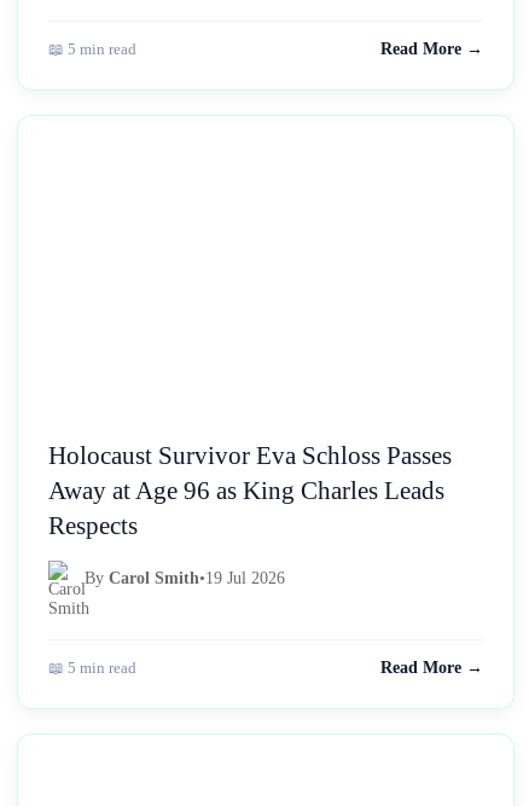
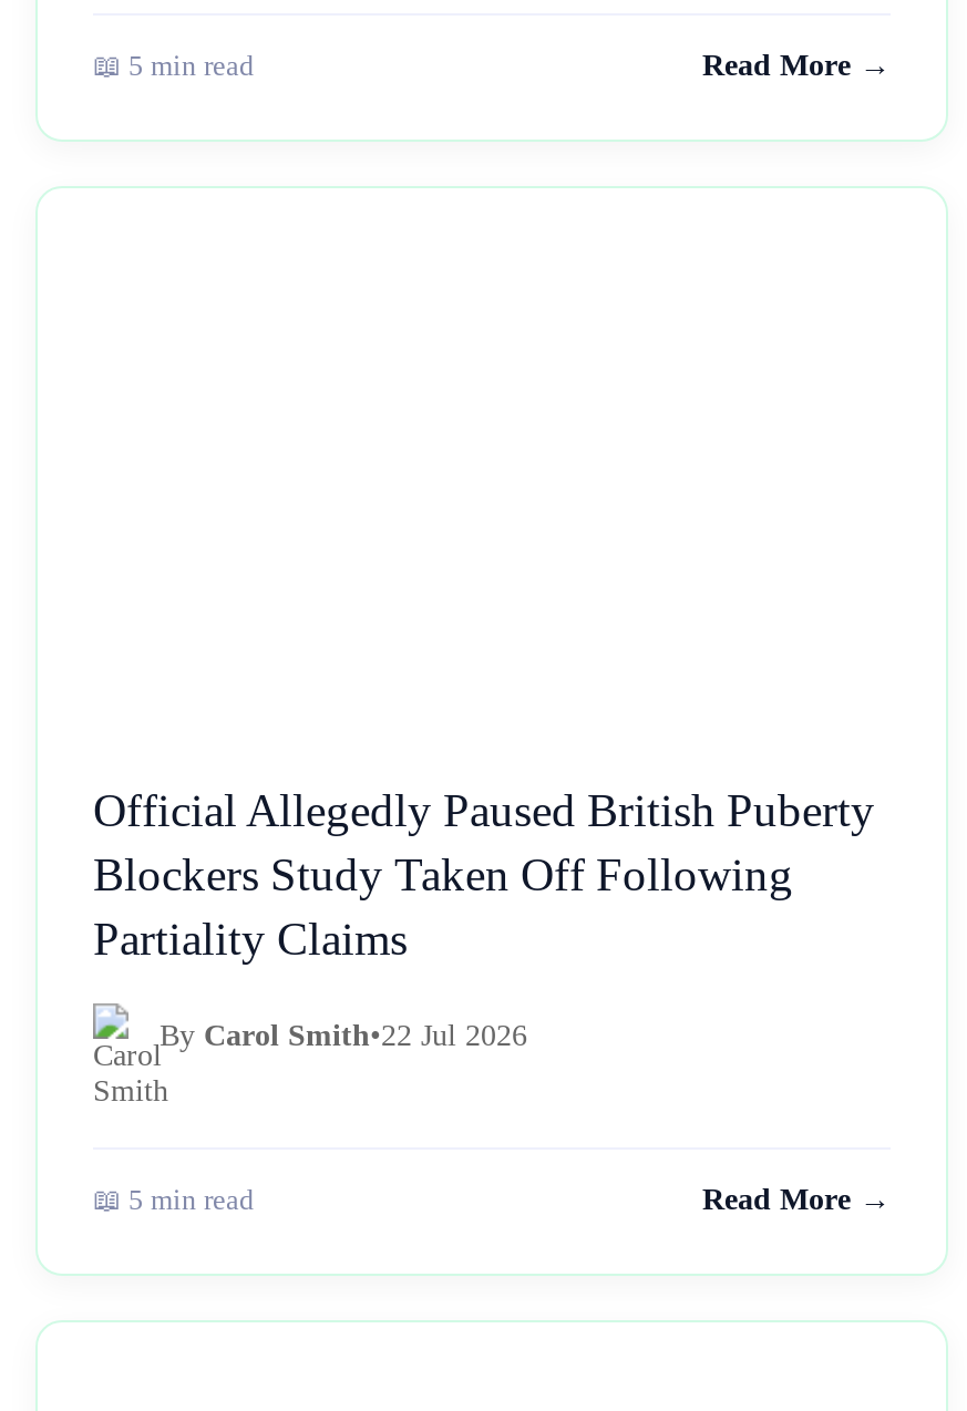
[48,441,452,539] Holocaust Survivor Eva Schloss Passes | Away at Age 96 as King Charles Leads | Respects -> [93,784,875,964] Official Allegedly Paused British Puberty | Blockers Study Taken Off Following | Partiality Claims
[85,569,285,587] By Carol Smith•19 Jul 2026 -> [160,1019,527,1052] By Carol Smith•22 Jul 2026

